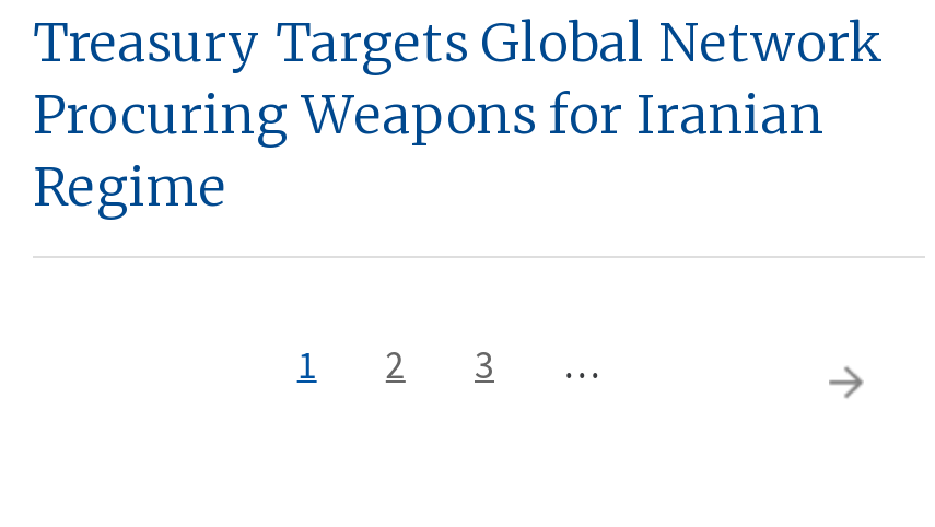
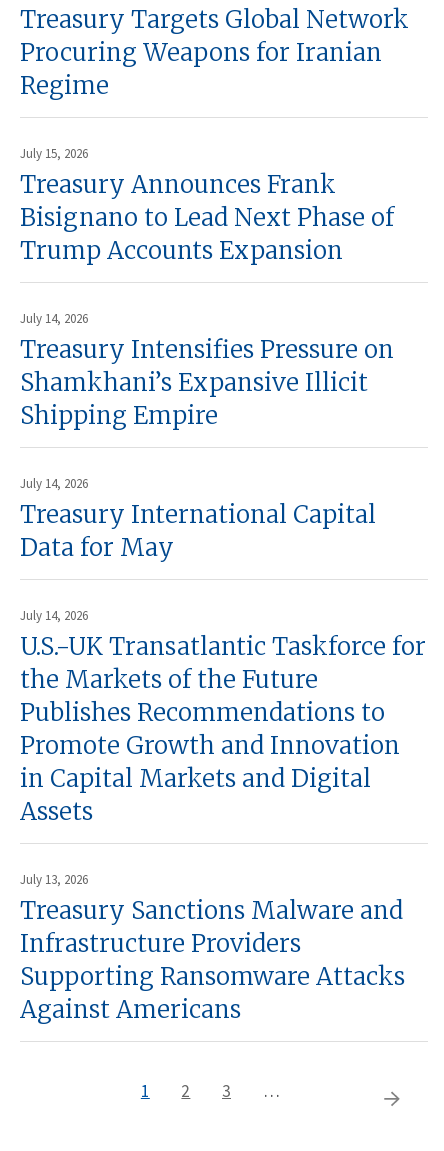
none -> [20,145,426,1025] July 15, 2026 | Treasury Announces Frank | Bisignano to Lead Next Phase of | Trump Accounts Expansion | July 14, 2026 | Treasury Intensifies Pressure on | Shamkhani’s Expansive Illicit | Shipping Empire | July 14, 2026 | Treasury International Capital | Data for May | July 14, 2026 | U.S.-UK Transatlantic Taskforce for | the Markets of the Future | Publishes Recommendations to | Promote Growth and Innovation | in Capital Markets and Digital | Assets | July 13, 2026 | Treasury Sanctions Malware and | Infrastructure Providers | Supporting Ransomware Attacks | Against Americans

